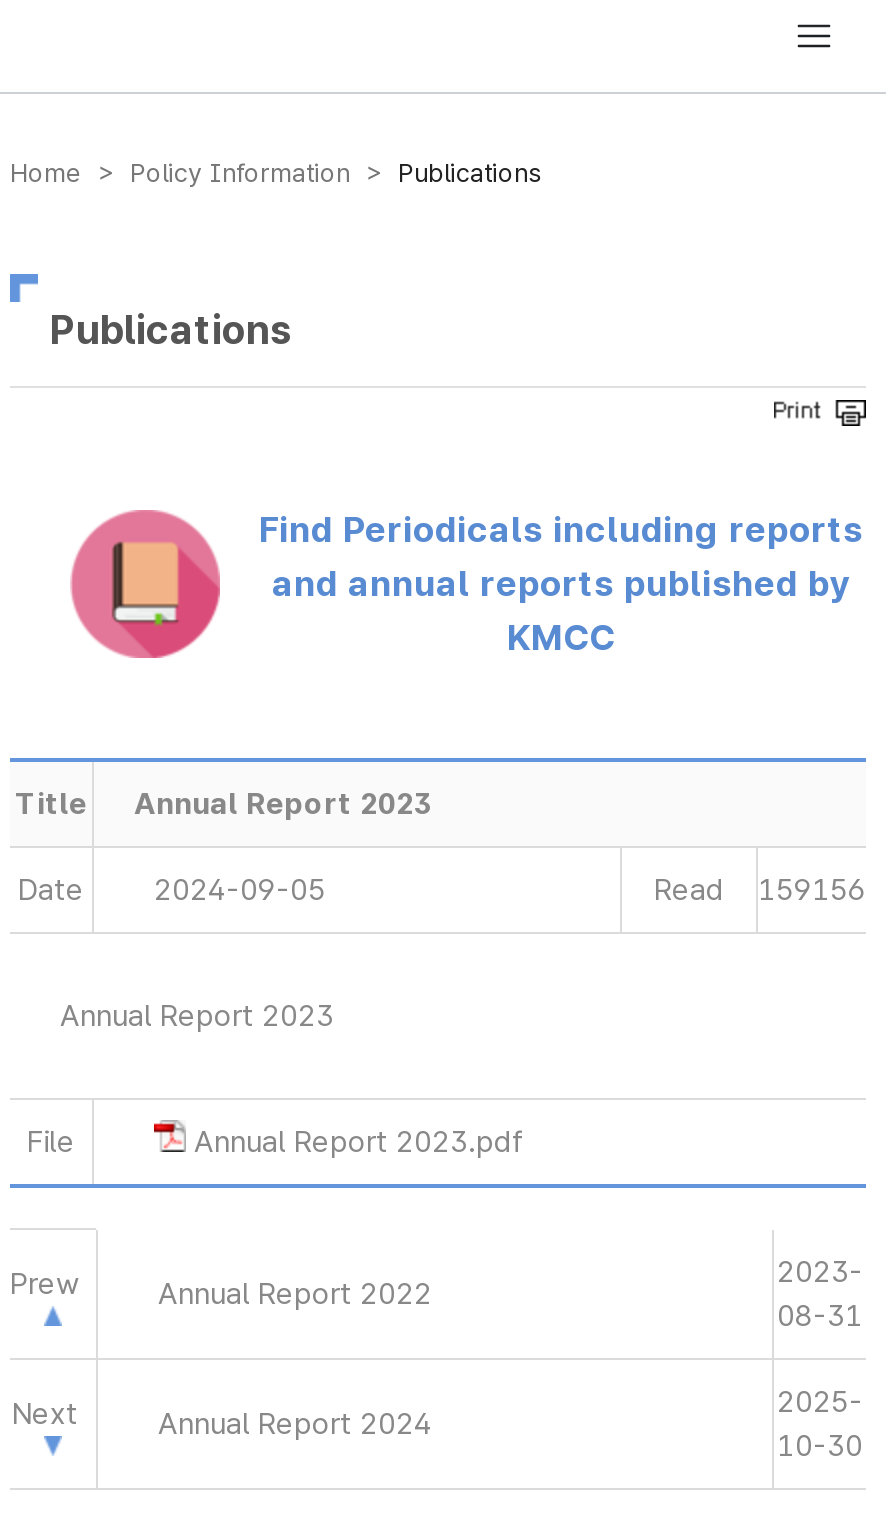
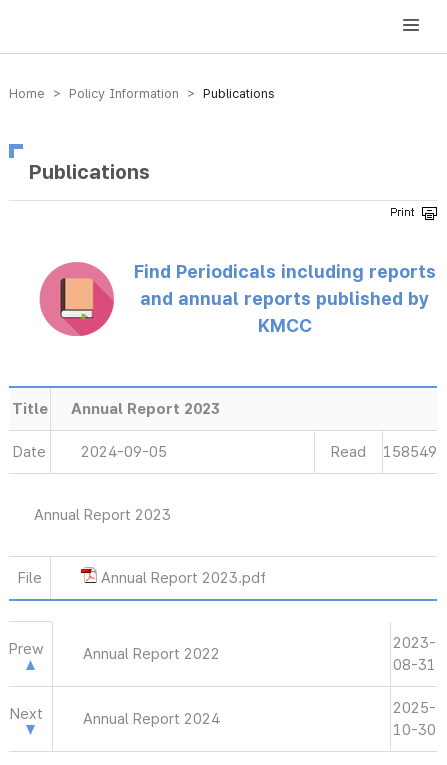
[654,872,866,908] Read 159156 -> [331,443,437,461] Read 158549

